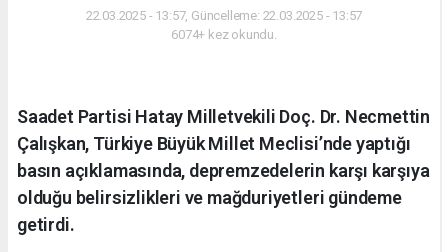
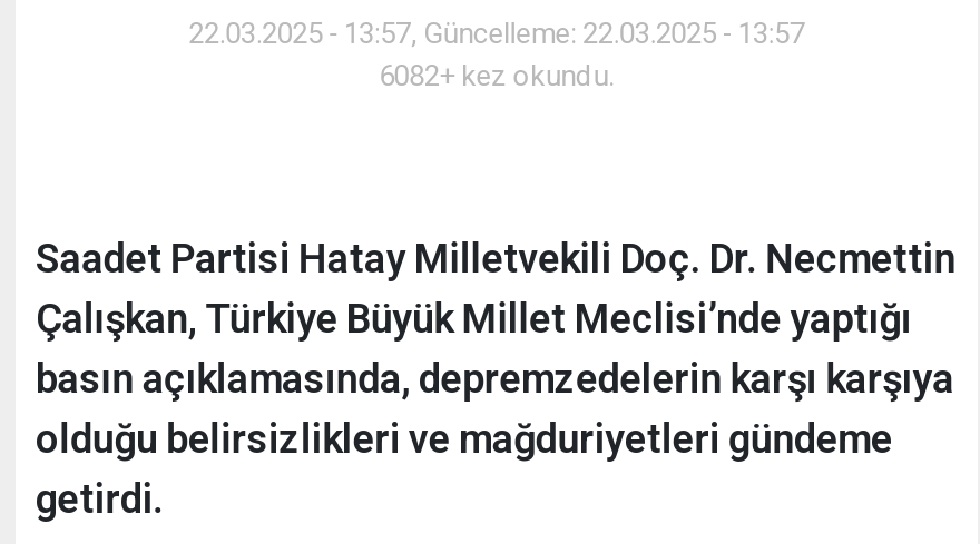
[171,27,277,42] 6074+ kez okundu. -> [379,59,615,92] 6082+ kez okundu.

